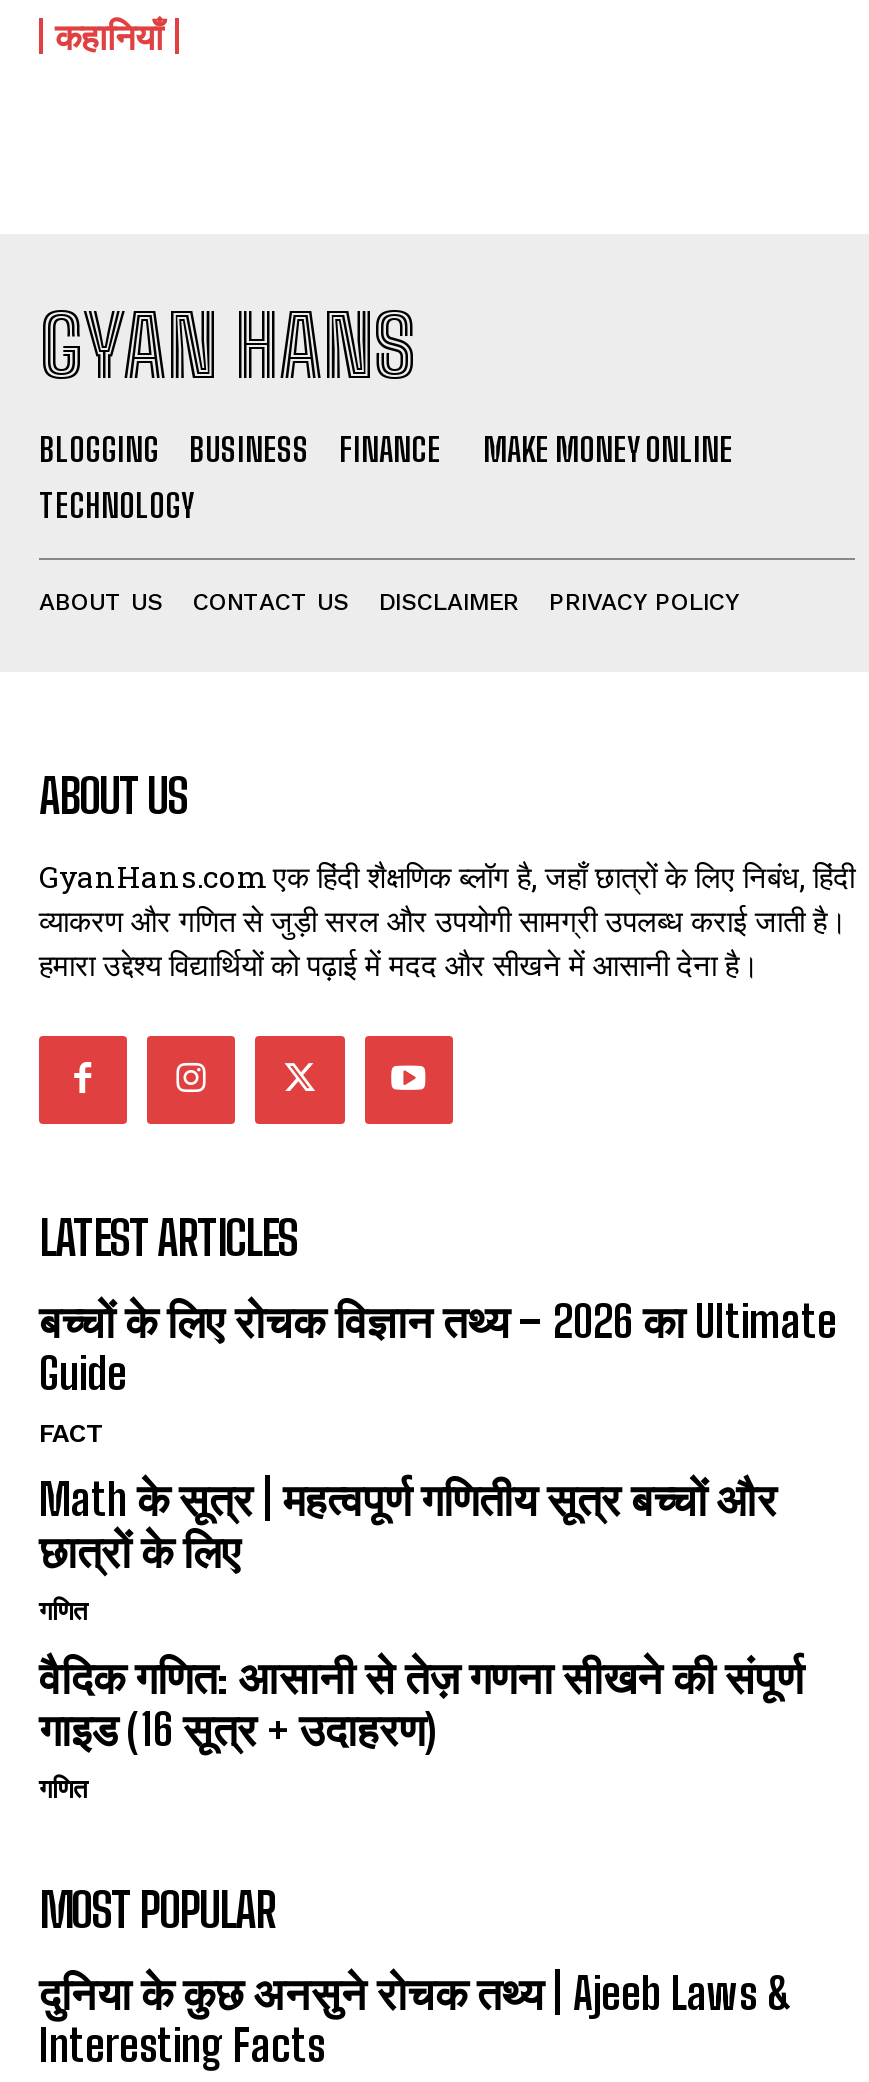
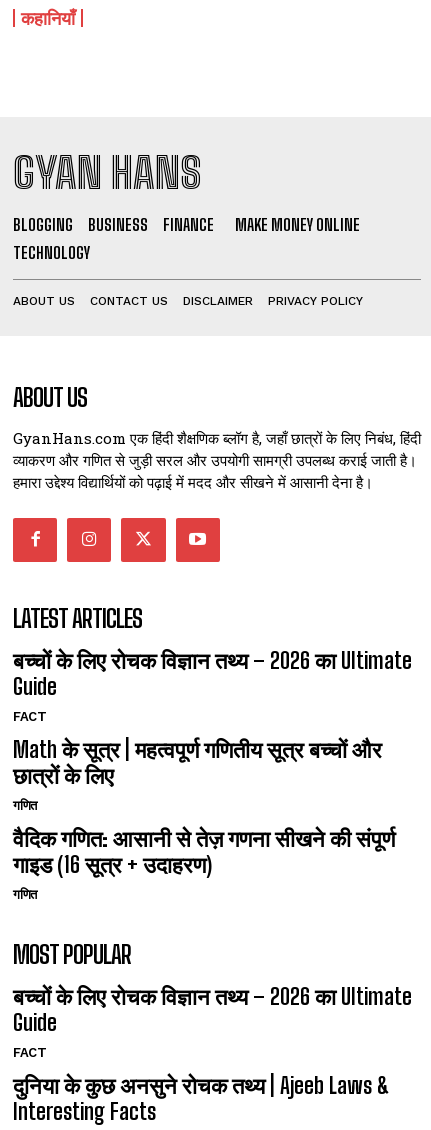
none -> [13,983,412,1060] बच्चों के लिए रोचक विज्ञान तथ्य – 2026 का Ultimate | Guide | FACT

